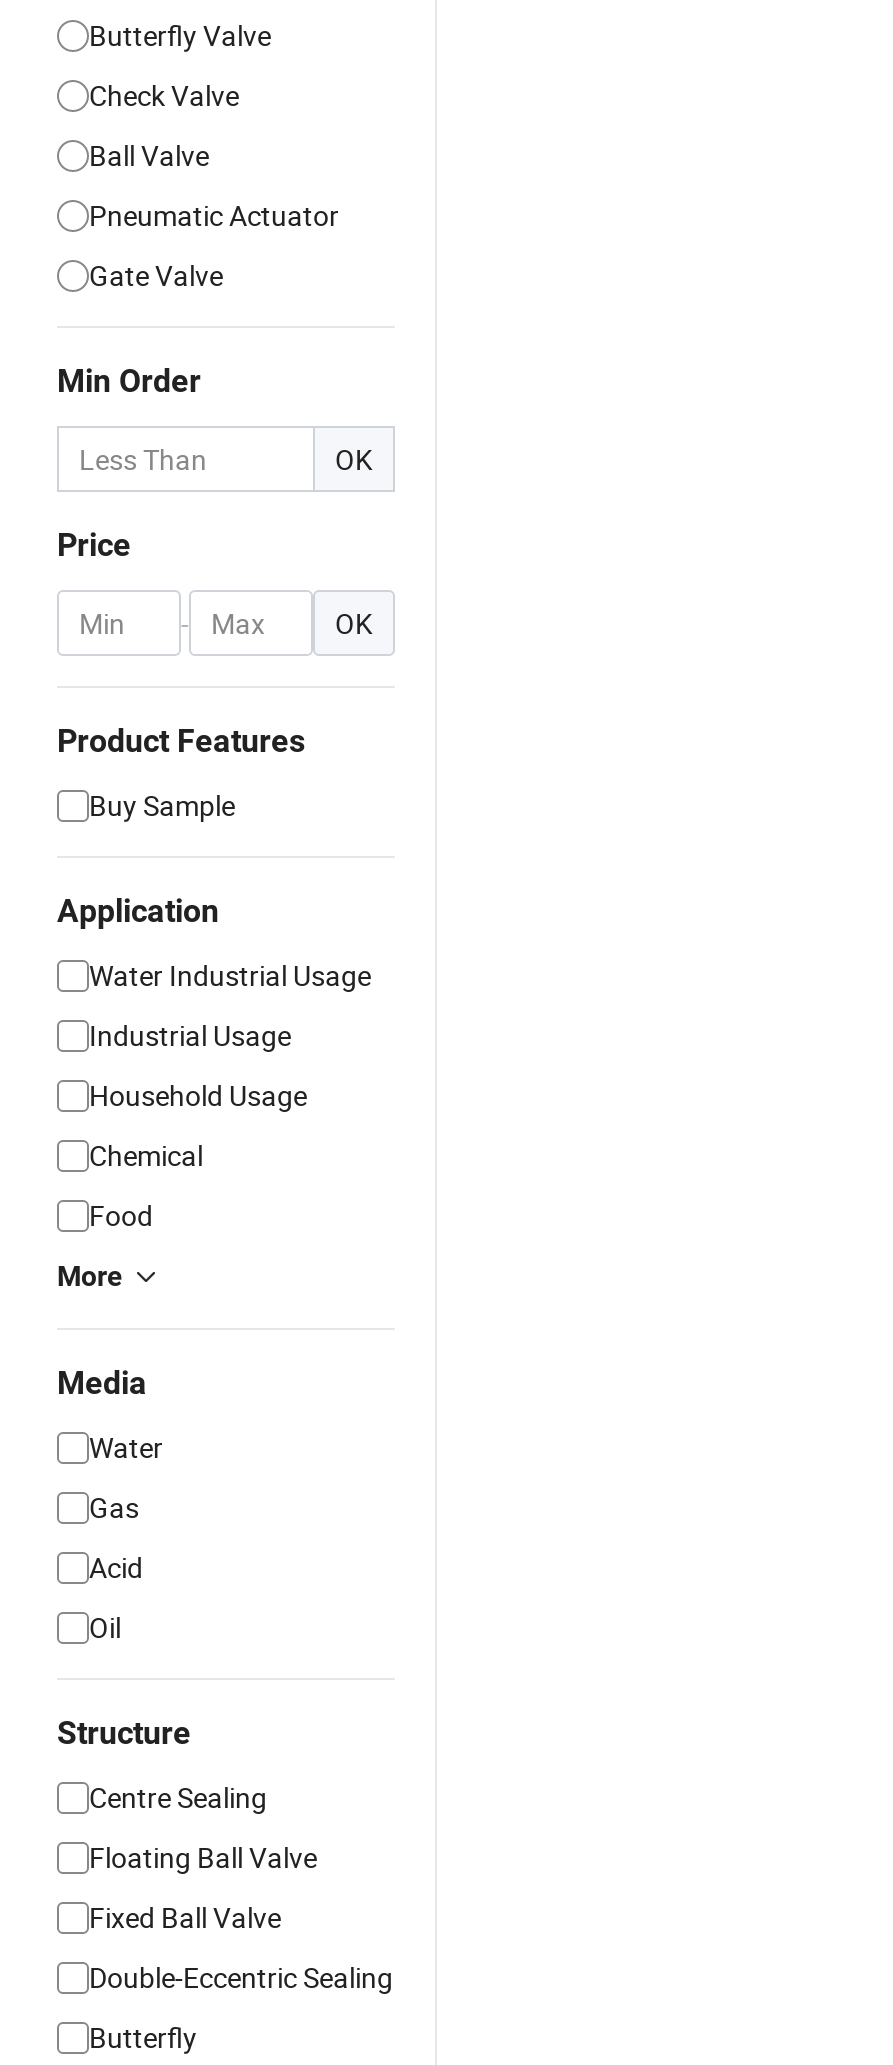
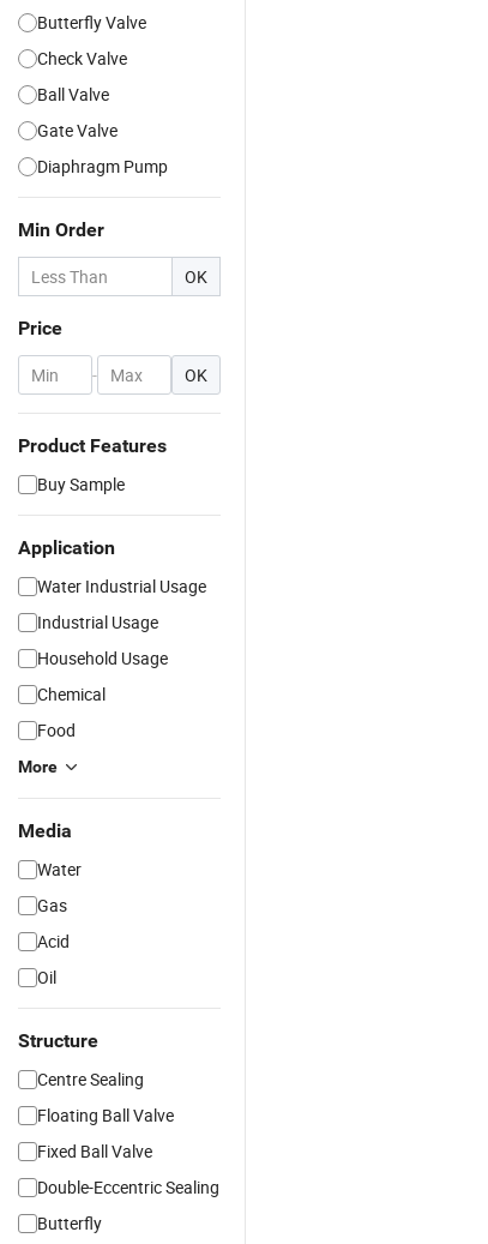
[89,196,339,234] Pneumatic Actuator -> none
moved [89,256,223,294] -> [37,119,118,142]: Gate Valve
none -> [37,155,168,178] Diaphragm Pump

